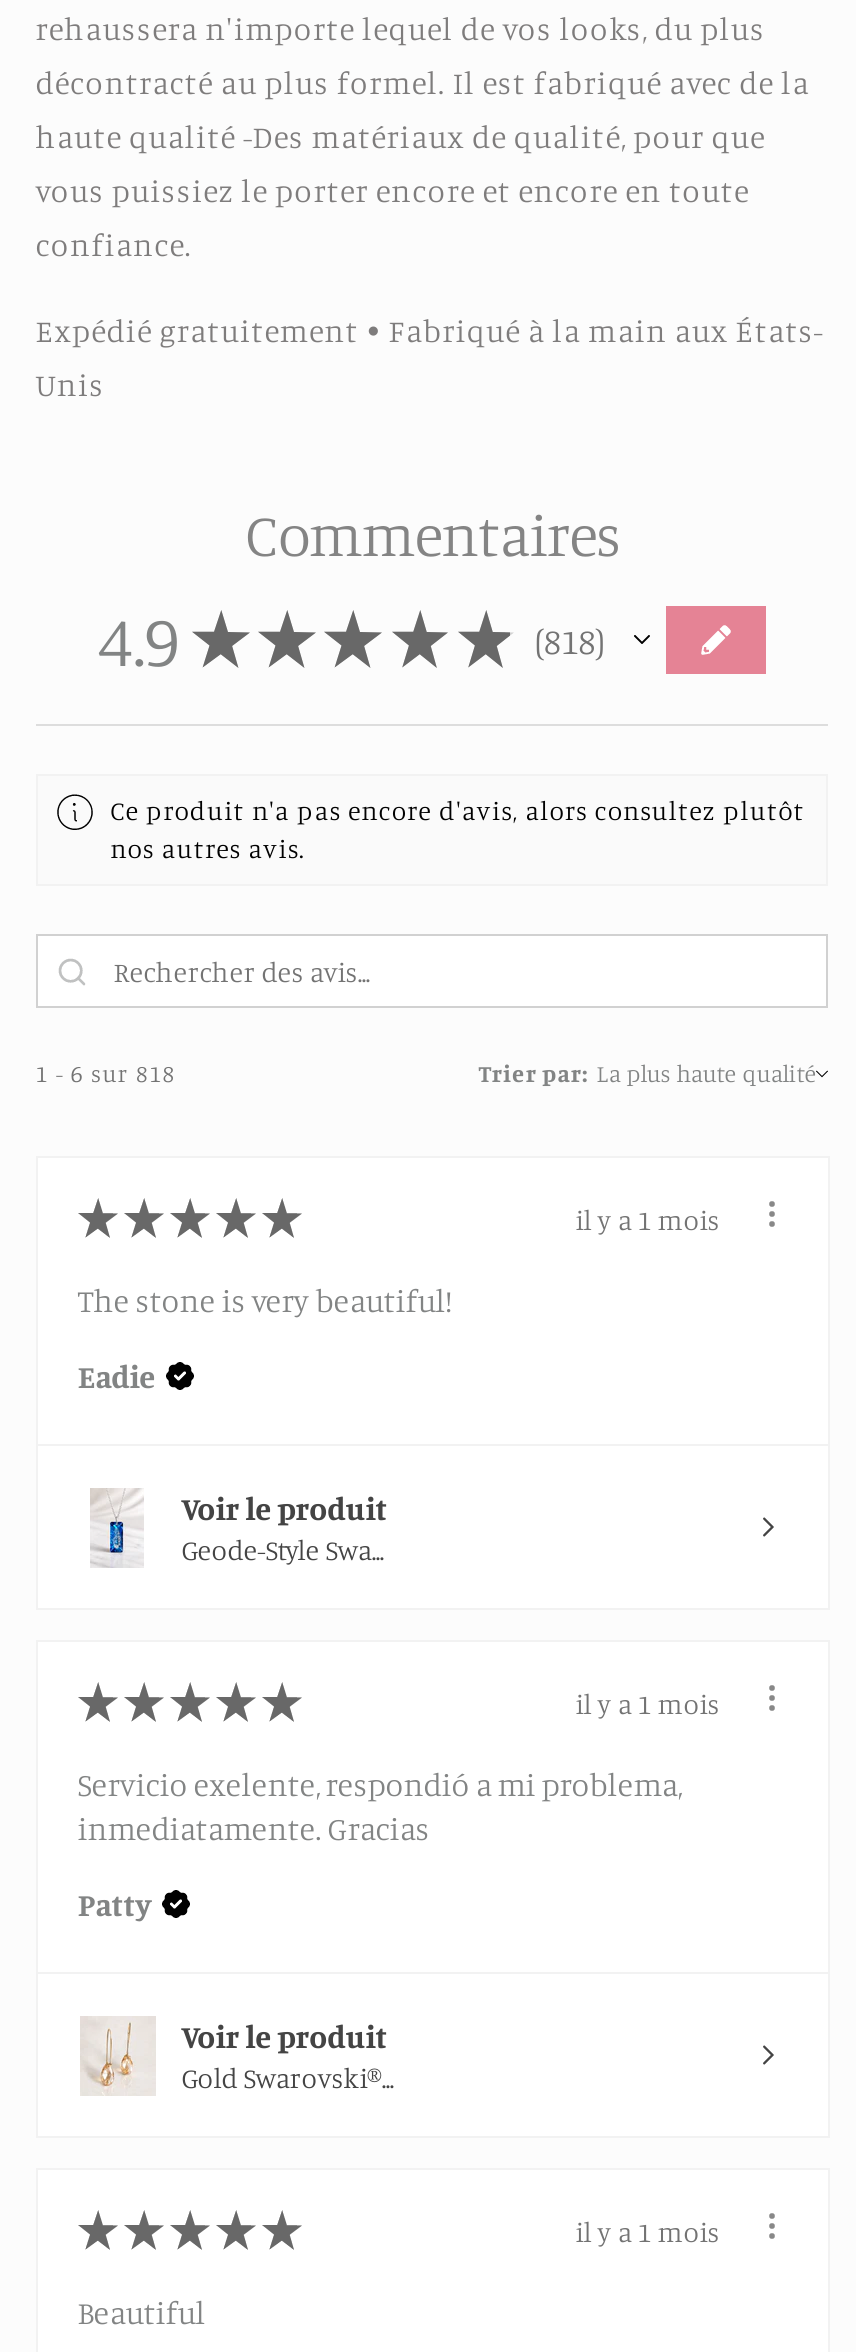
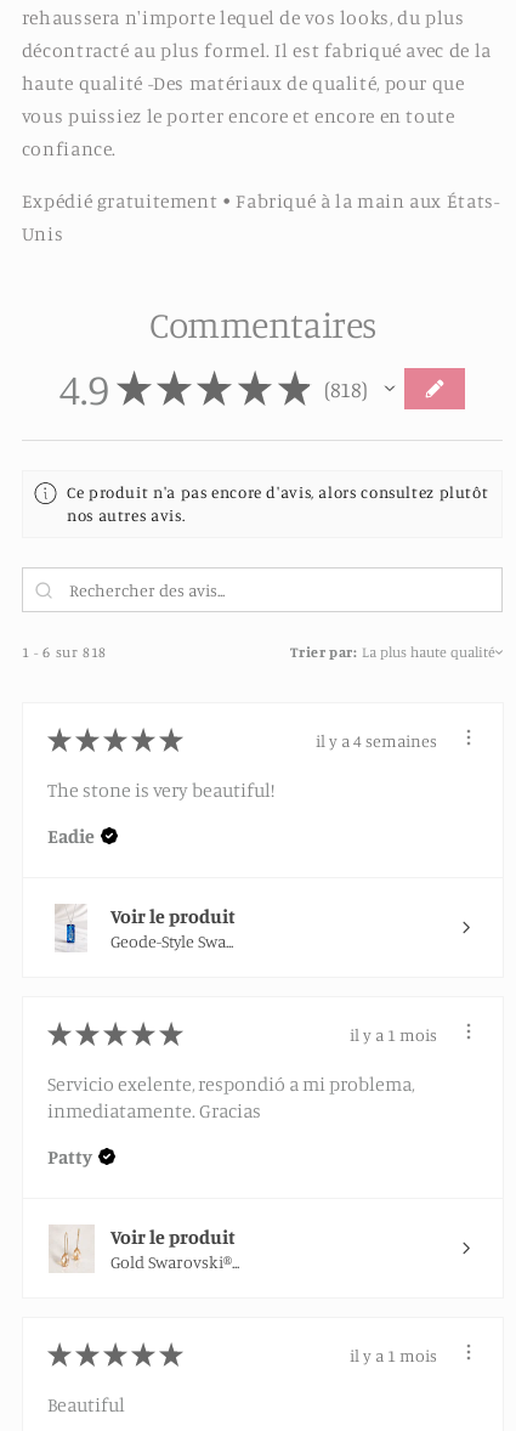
[576,1201,720,1235] il y a 1 mois -> [315,730,437,750] il y a 4 semaines

